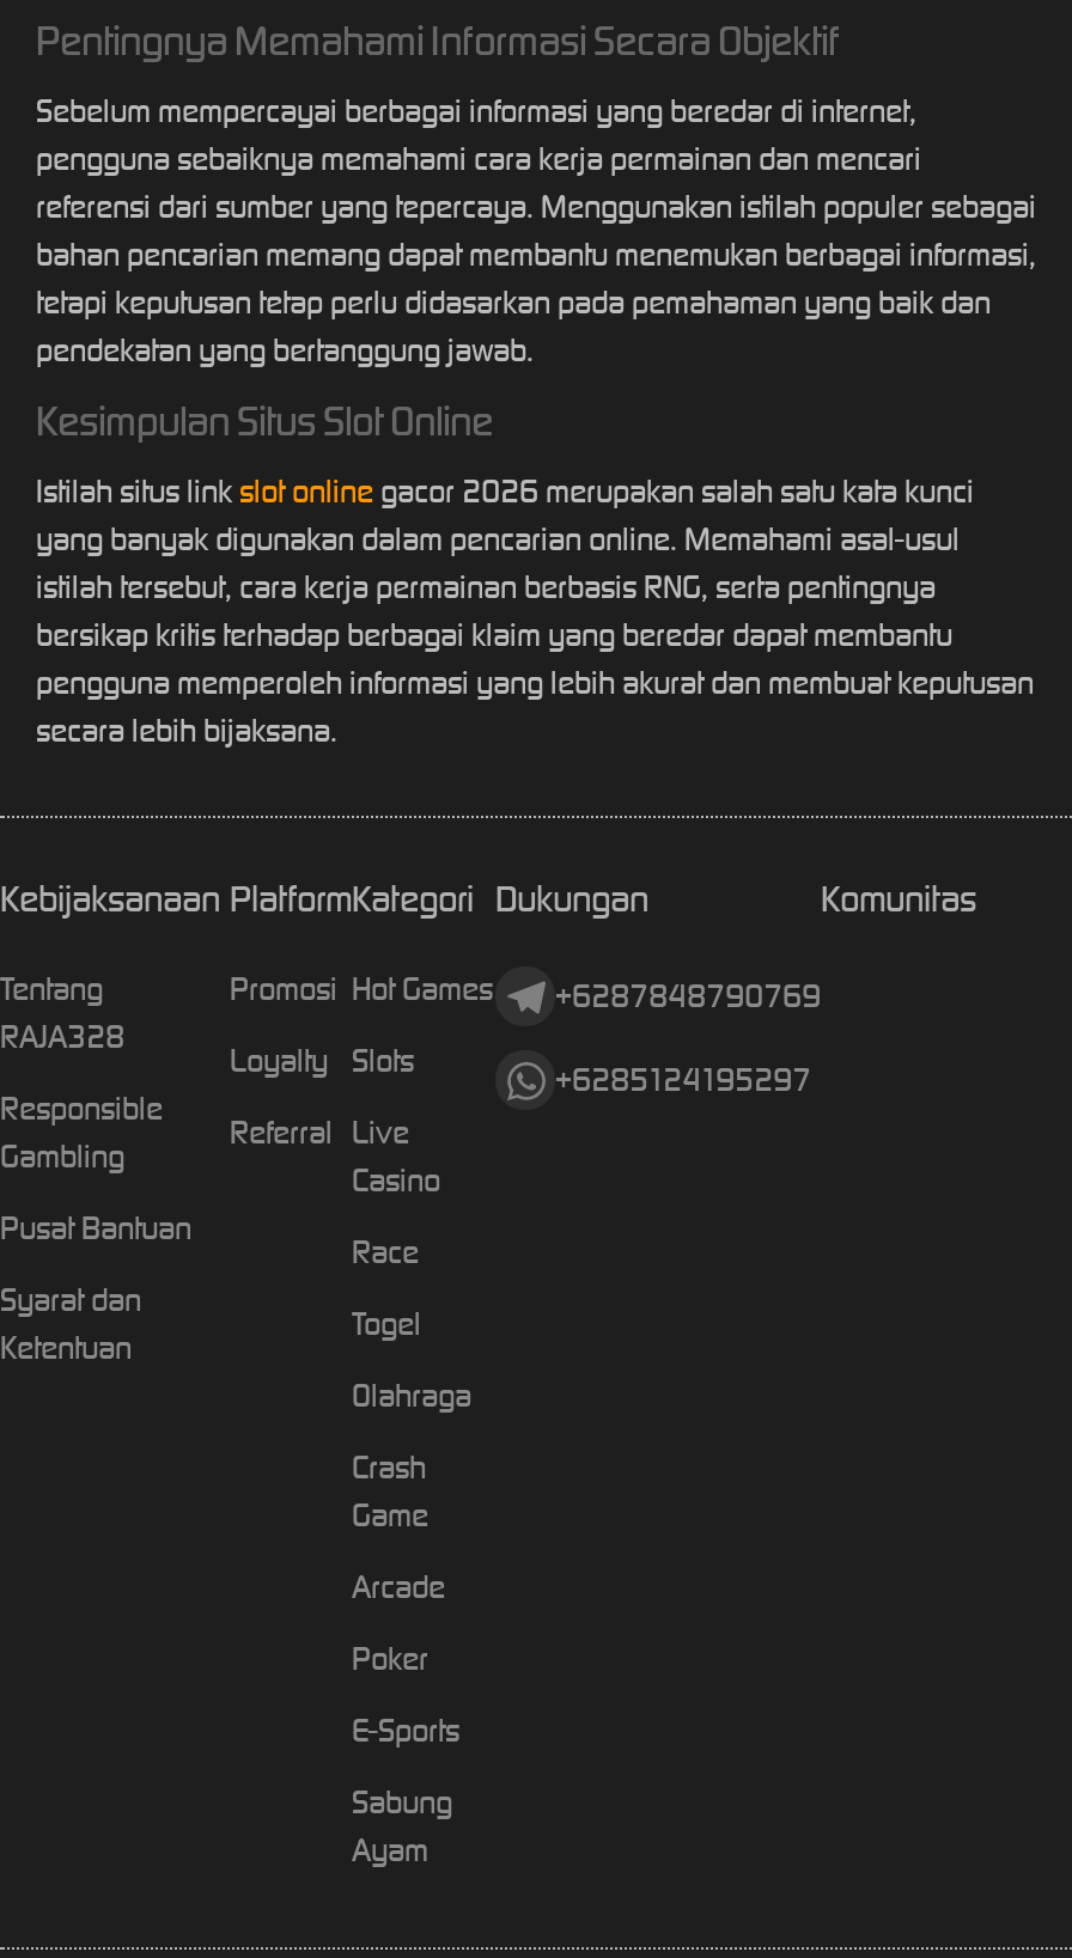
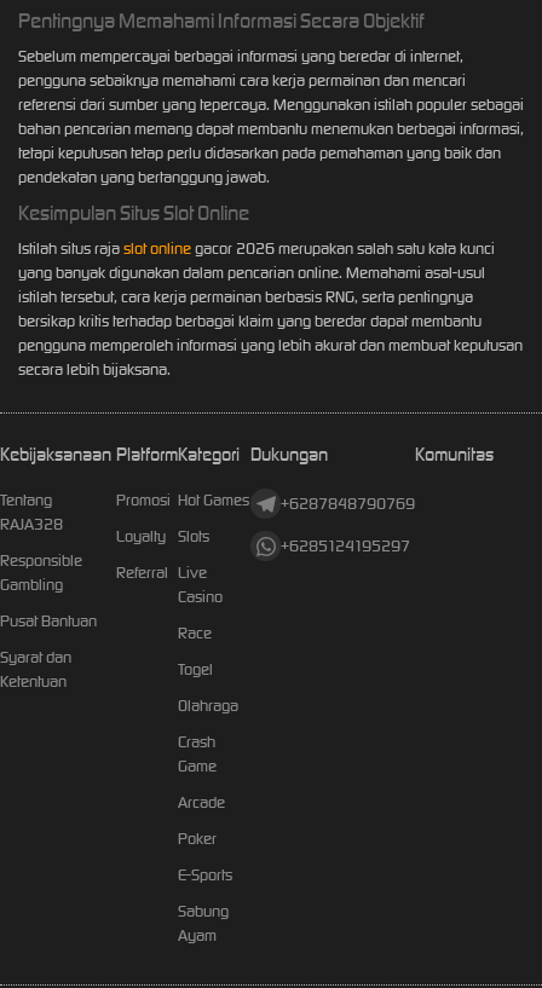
[36,472,974,513] Istilah situs link slot online gacor 2026 merupakan salah satu kata kunci -> [18,239,495,259] Istilah situs raja slot online gacor 2026 merupakan salah satu kata kunci

